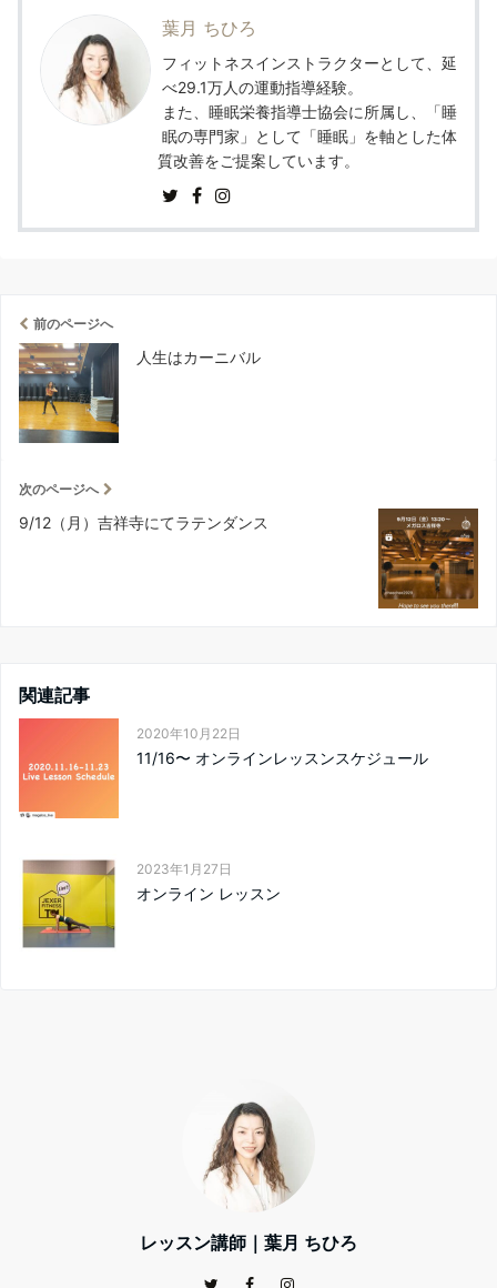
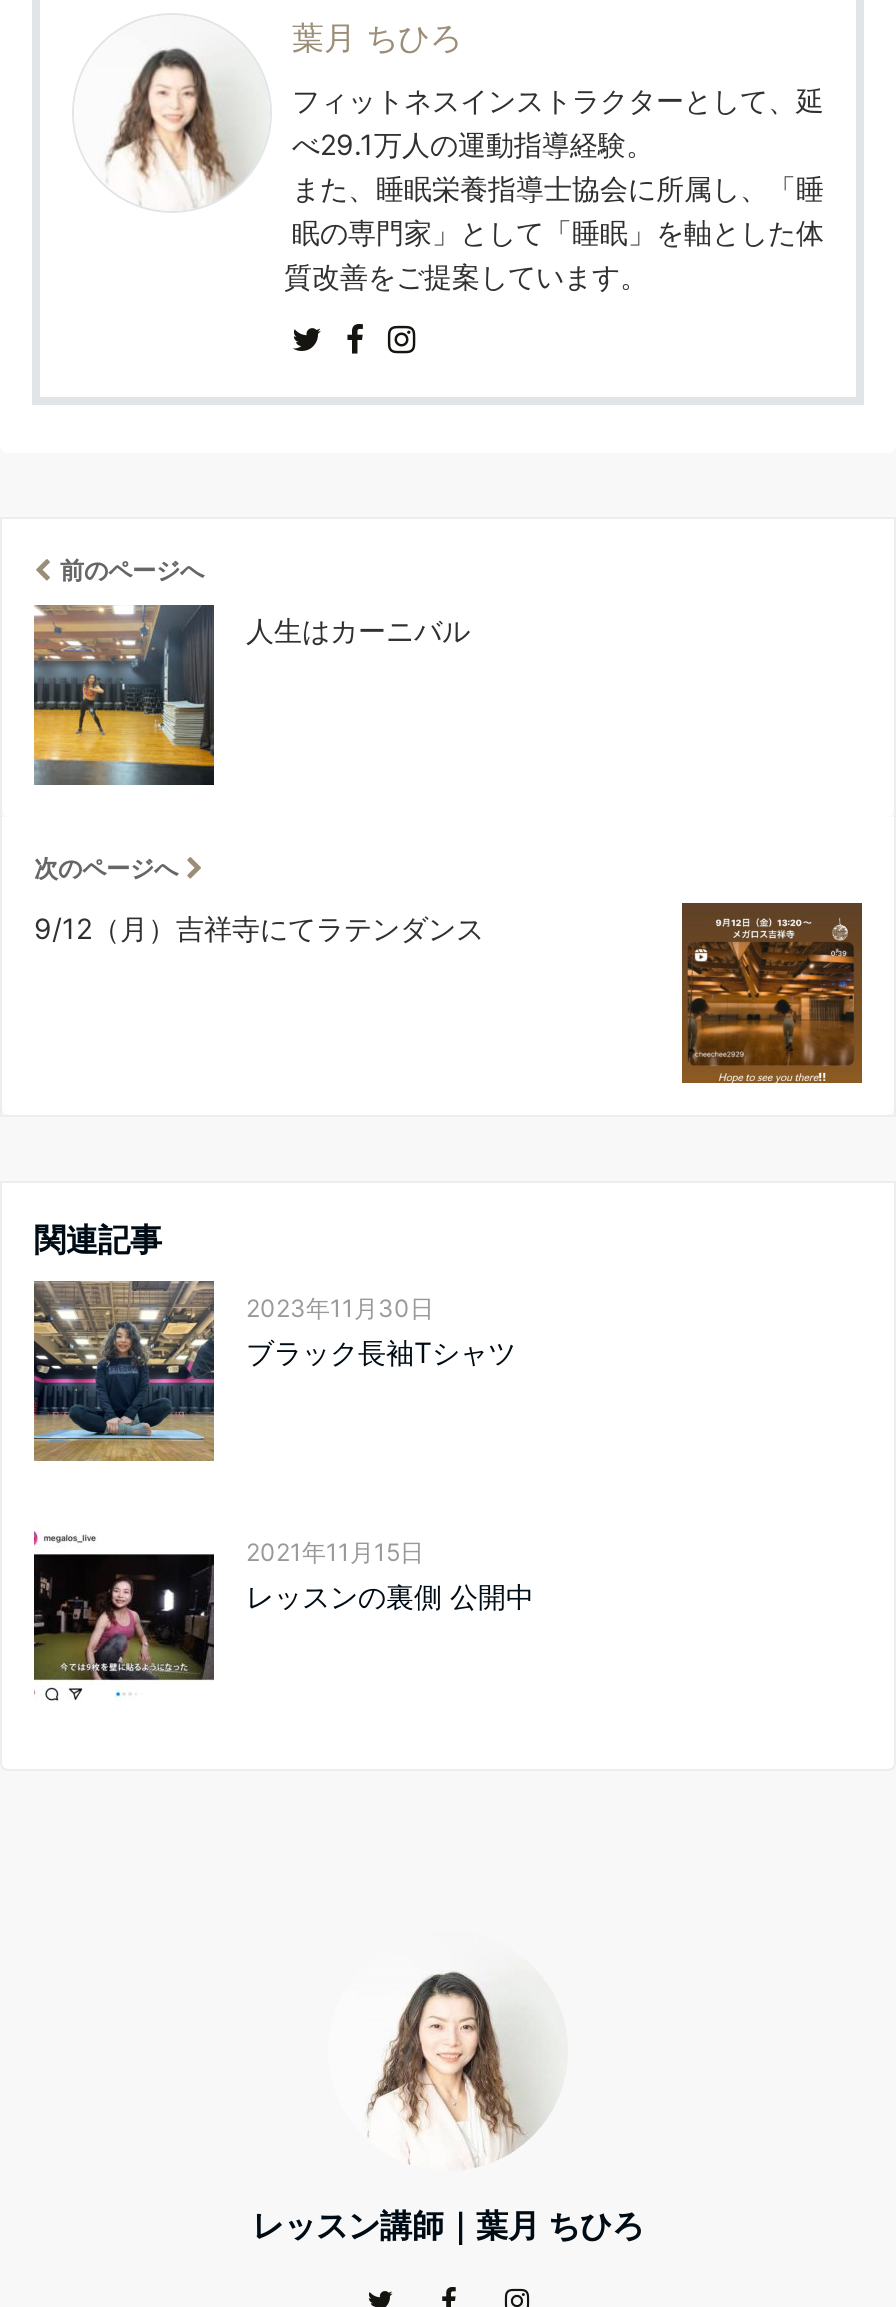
[18,717,428,818] [image] | 2020年10月22日 | 11/16〜 オンラインレッスンスケジュール -> [32,1279,516,1463] [image] | 2023年11月30日 | ブラック長袖Tシャツ
[19,858,281,952] [image] | 2023年1月27日 | オンライン レッスン -> [32,1531,534,1703] [image] | 2021年11月15日 | レッスンの裏側 公開中

